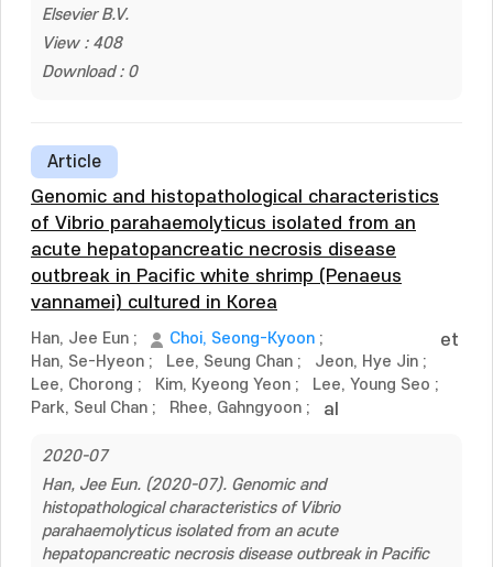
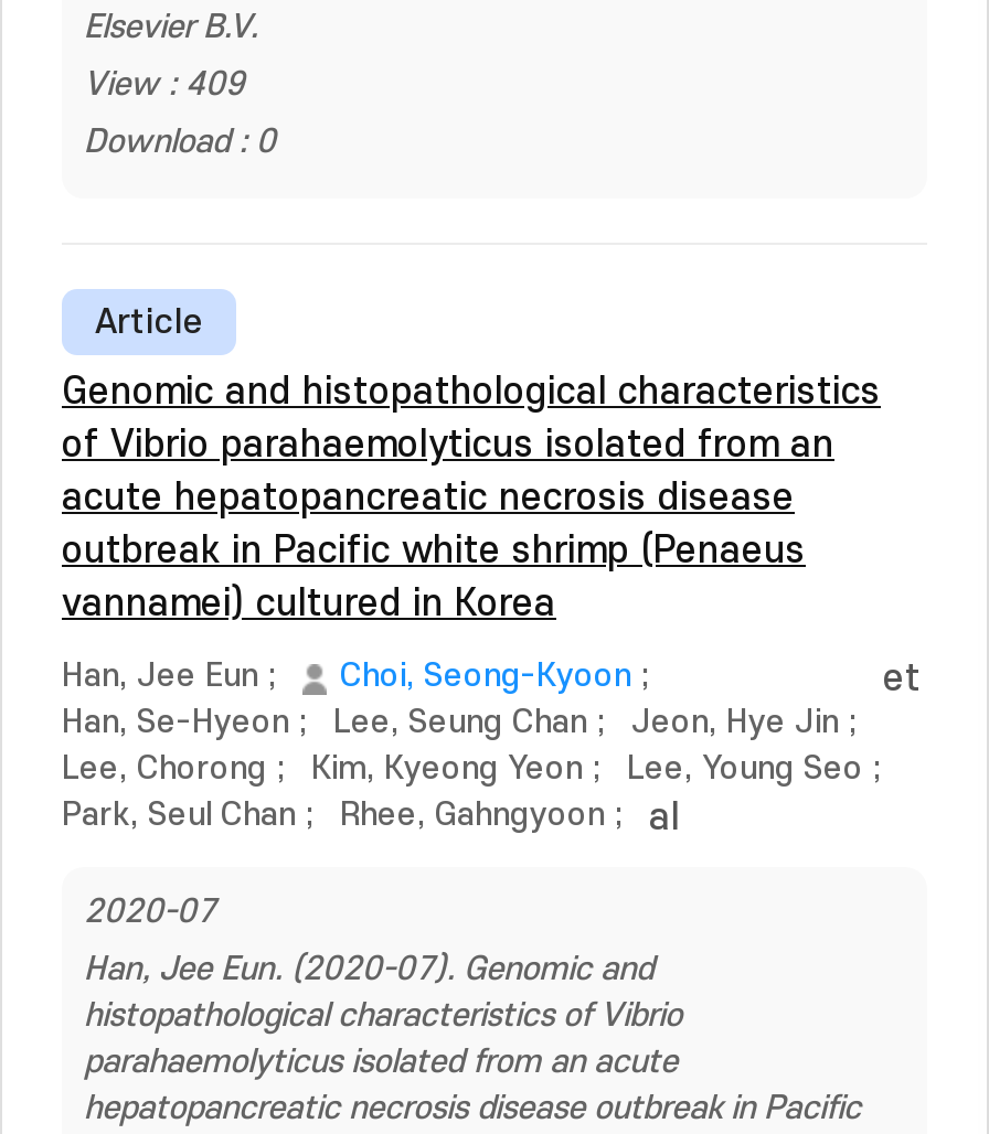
[42,34,122,53] View : 408 -> [84,66,245,104] View : 409

